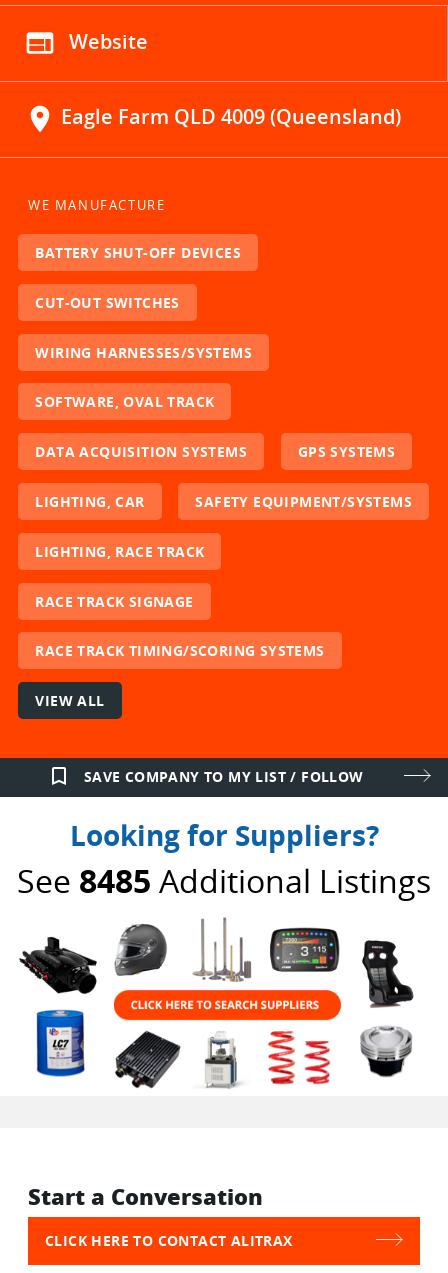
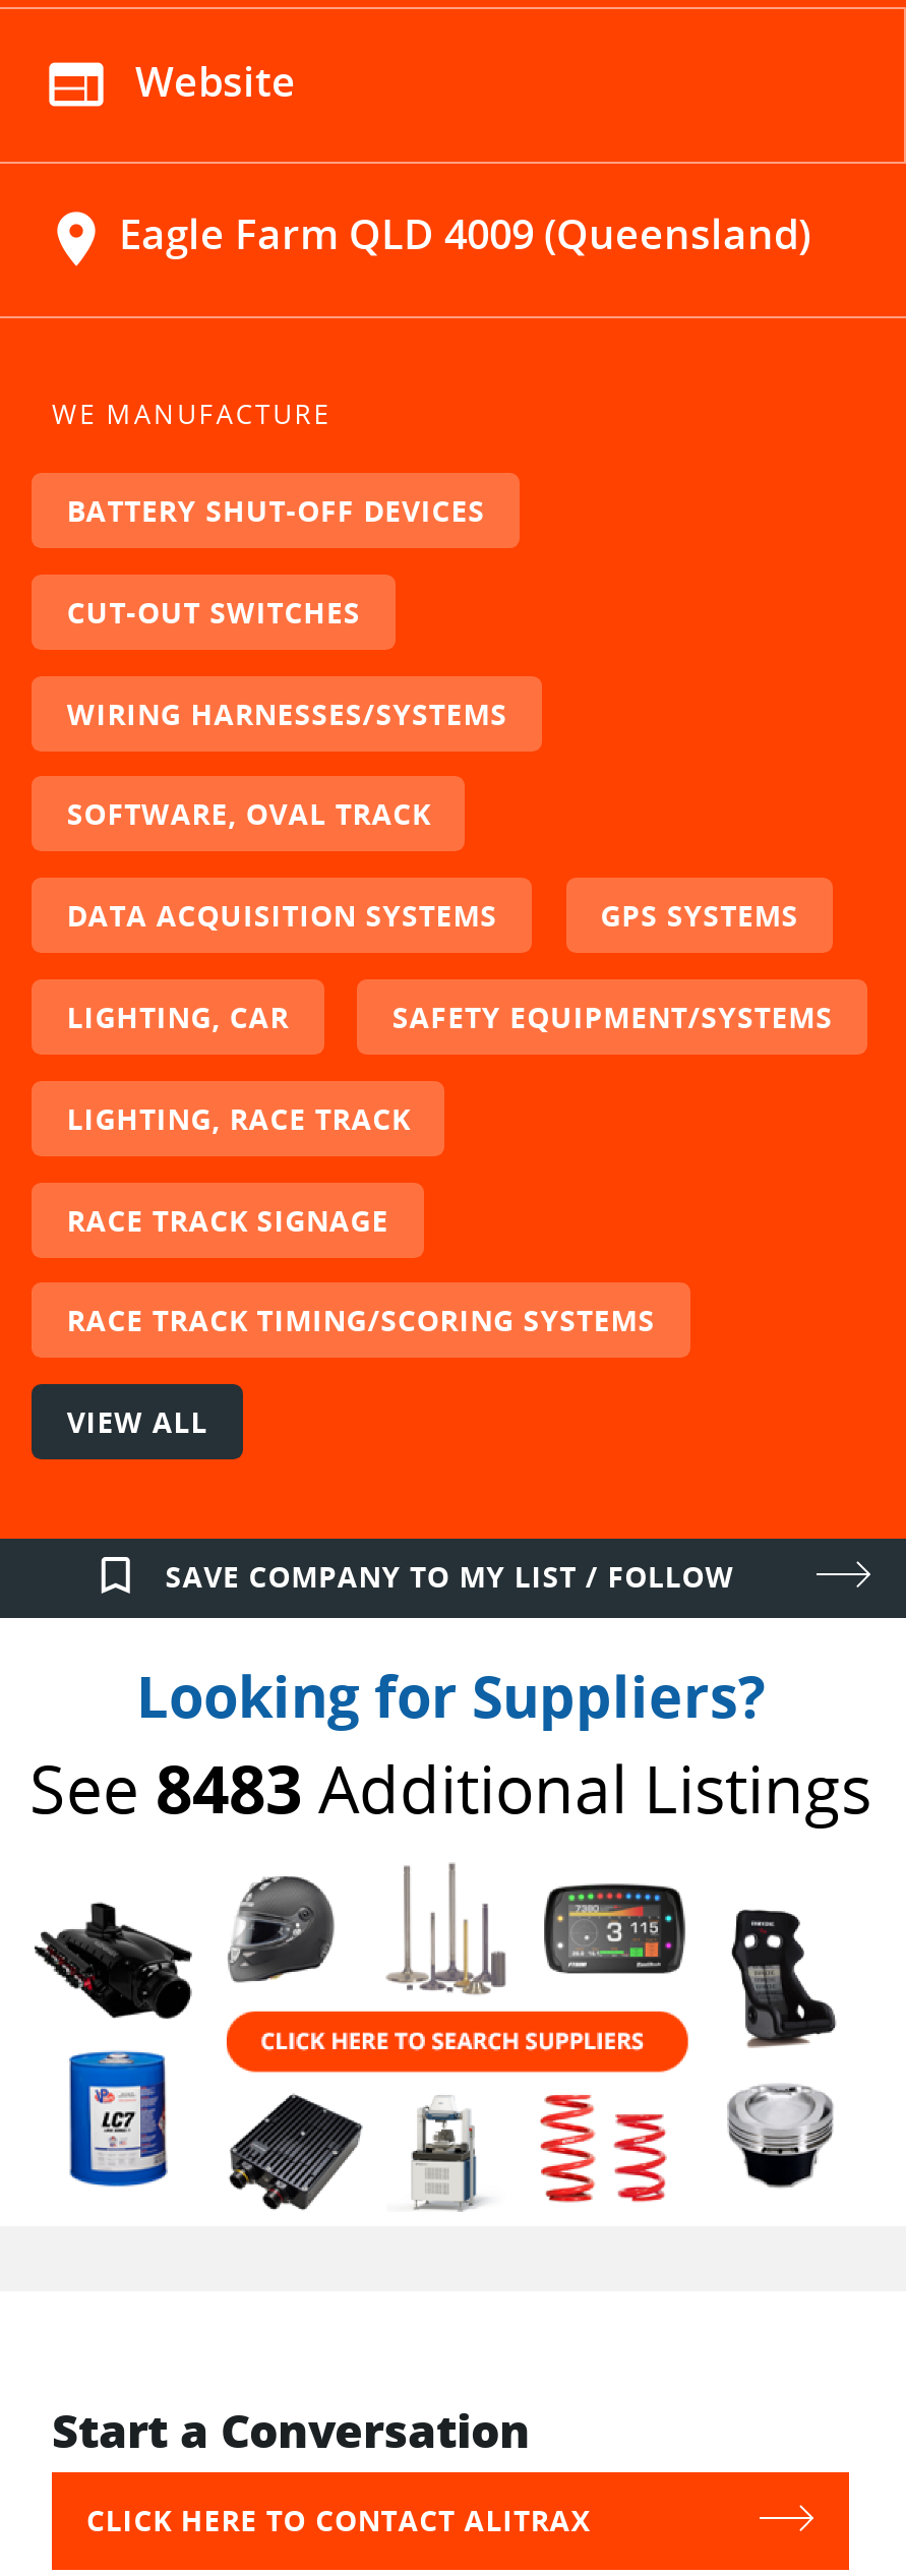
[17,859,431,902] See 8485 Additional Listings -> [29,1745,871,1832] See 8483 Additional Listings

